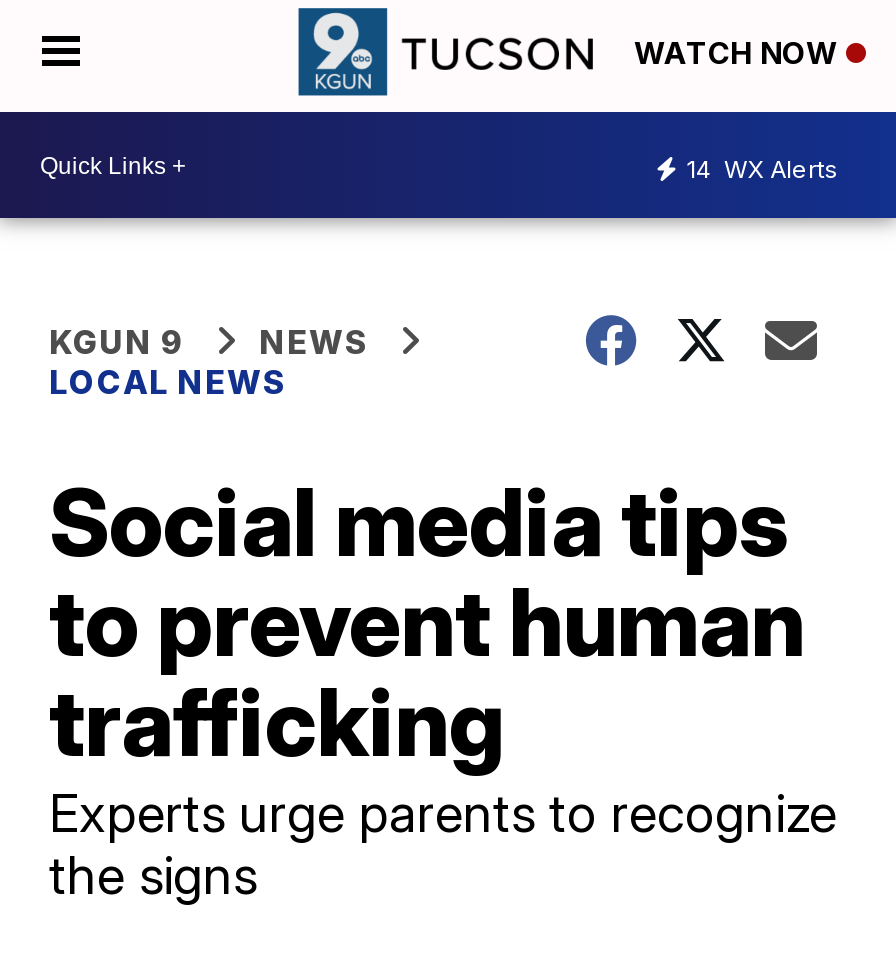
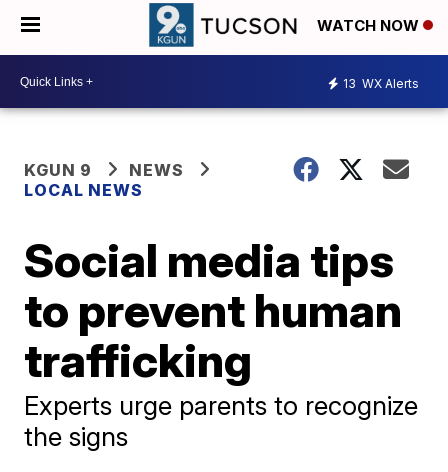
[686,153,838,183] 14 WX Alerts -> [343,75,419,90] 13 WX Alerts

